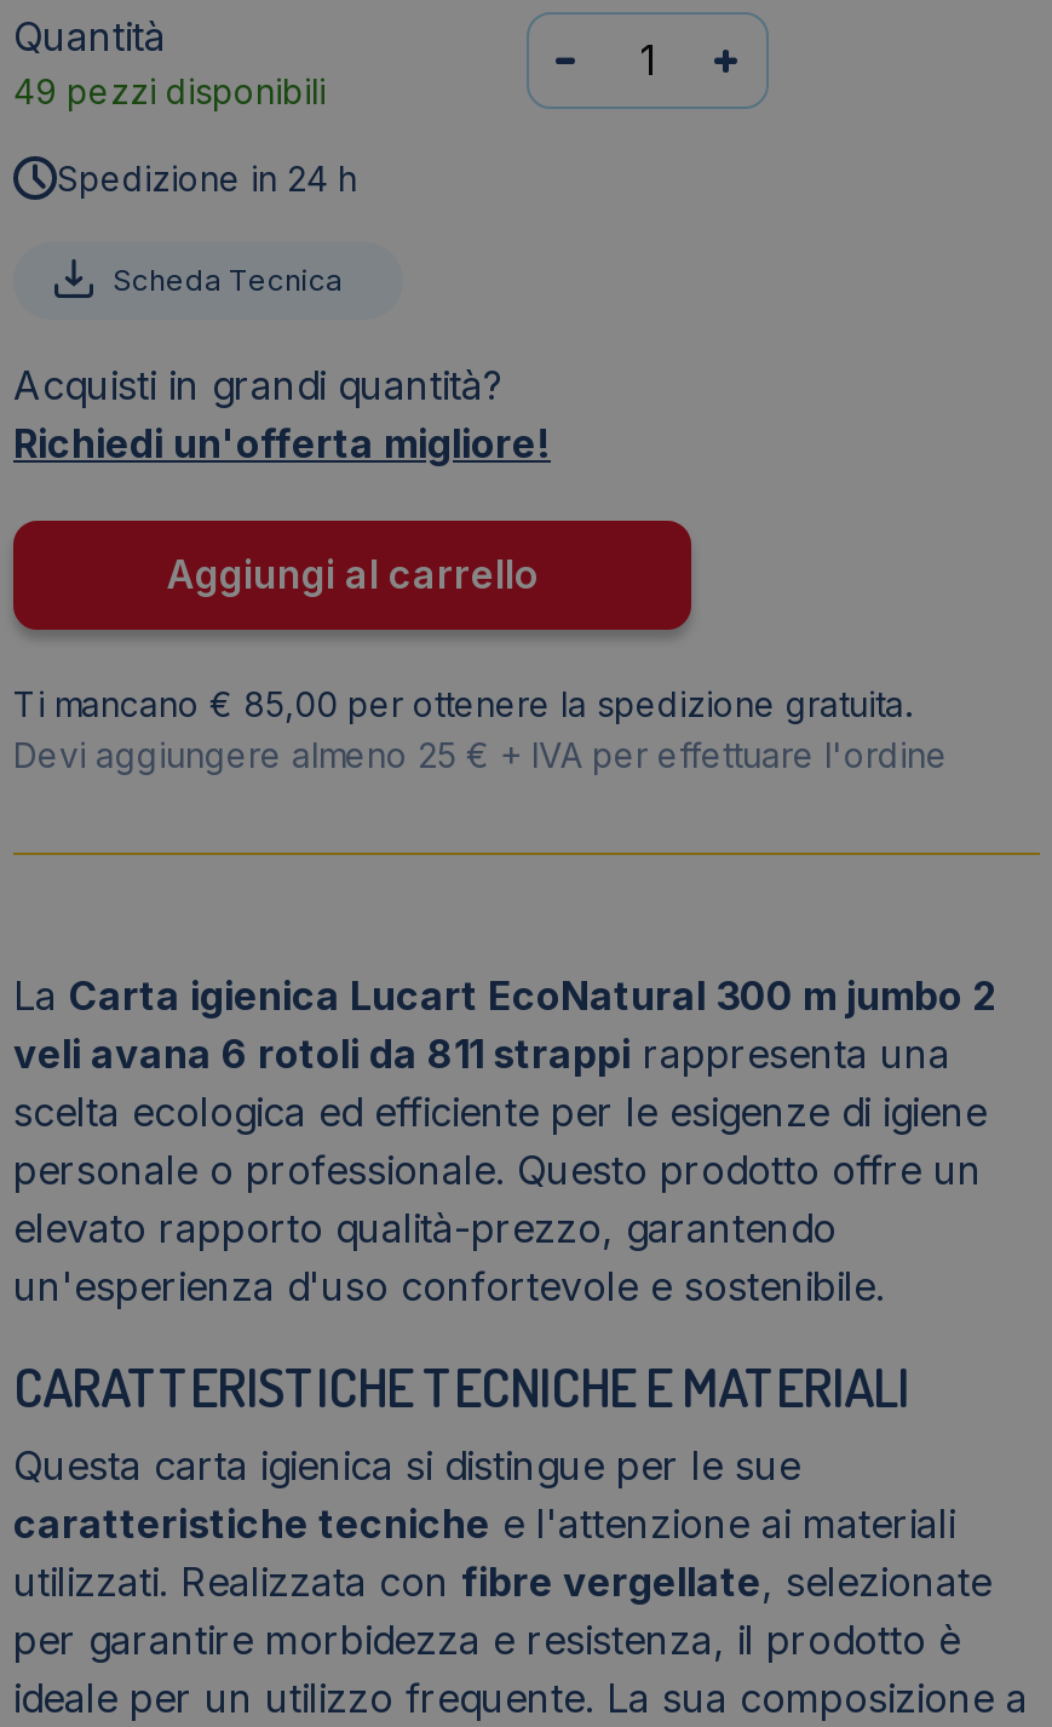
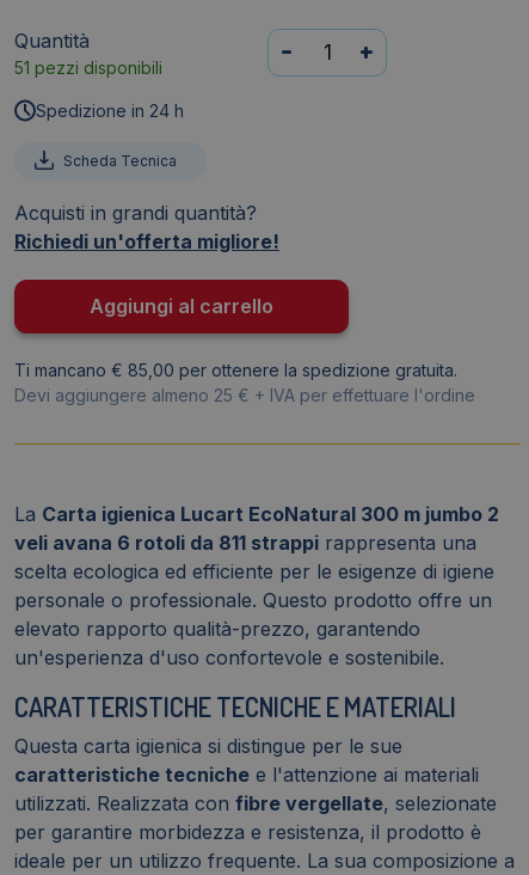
[13,69,326,110] 49 pezzi disponibili -> [14,57,162,77] 51 pezzi disponibili

